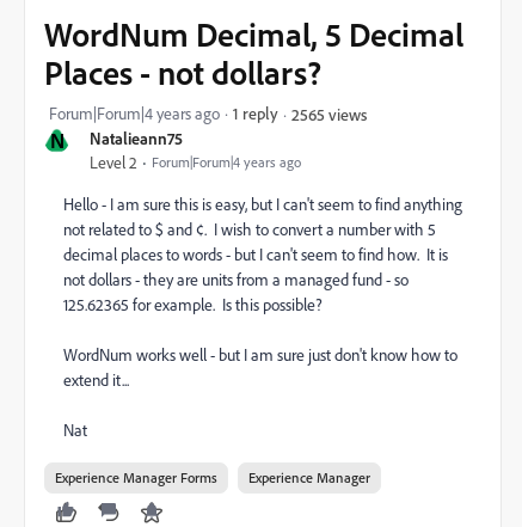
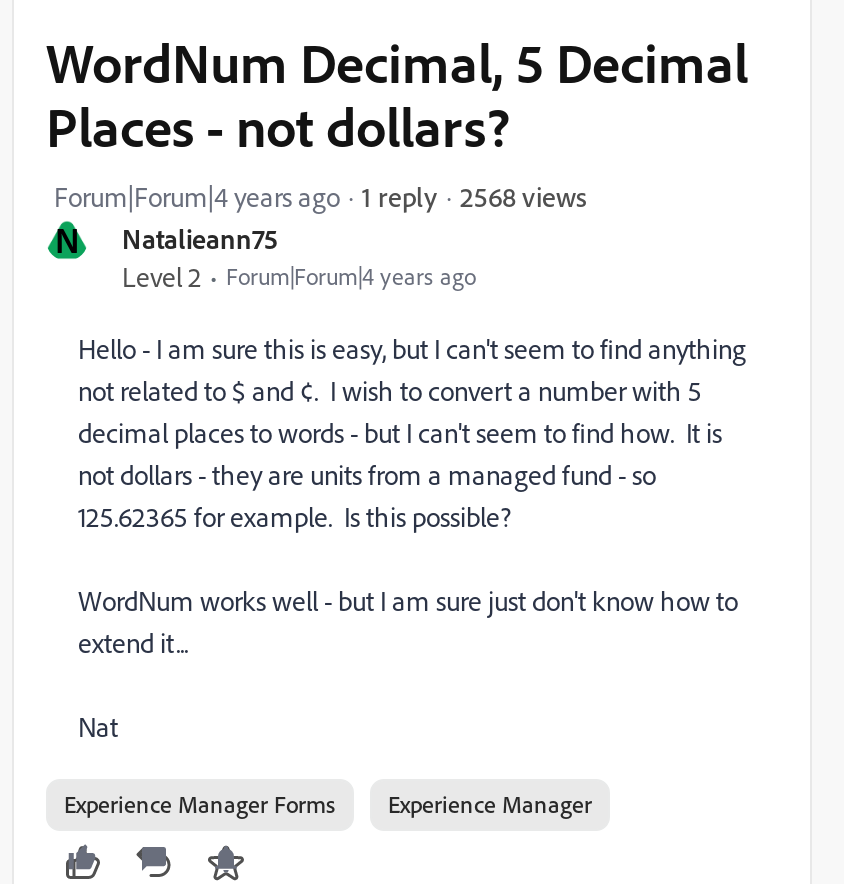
[291,103,367,124] 2565 views -> [460,178,586,212] 2568 views

